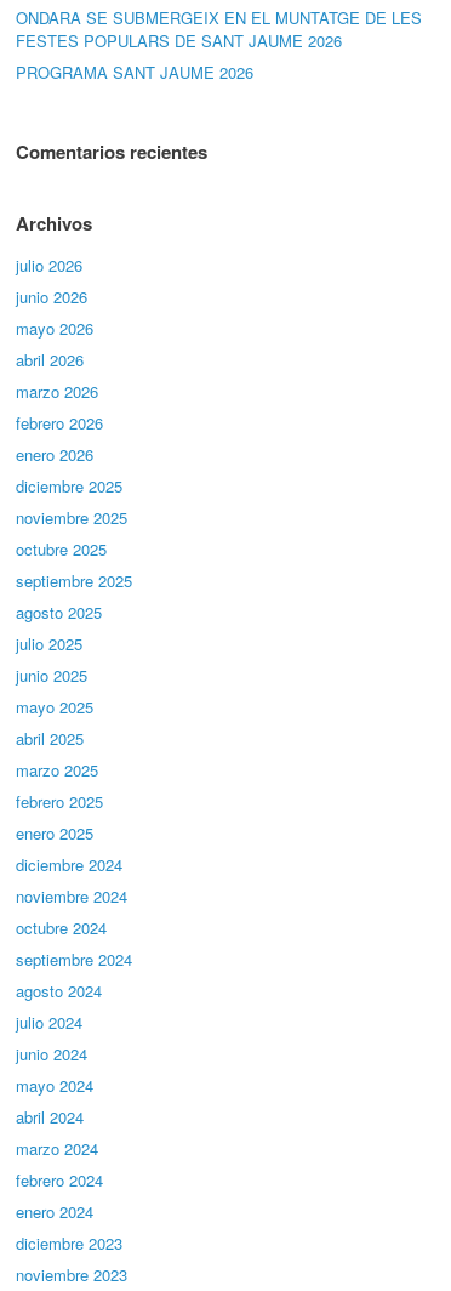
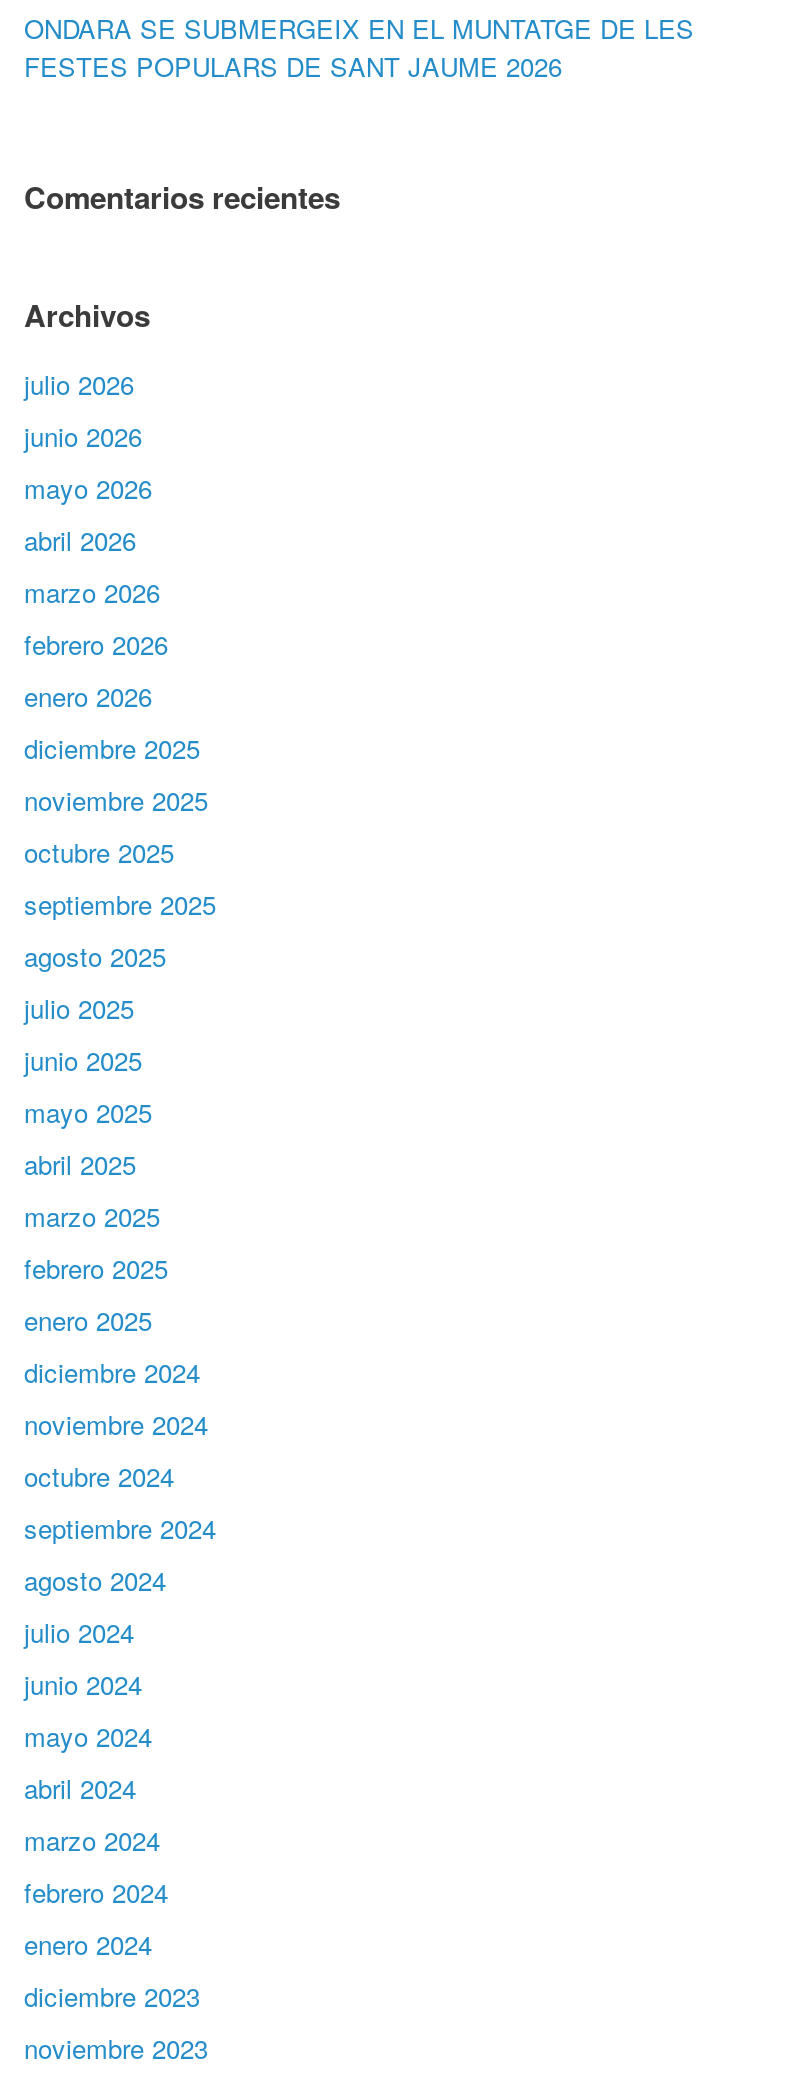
[16,61,253,84] PROGRAMA SANT JAUME 2026 -> none

